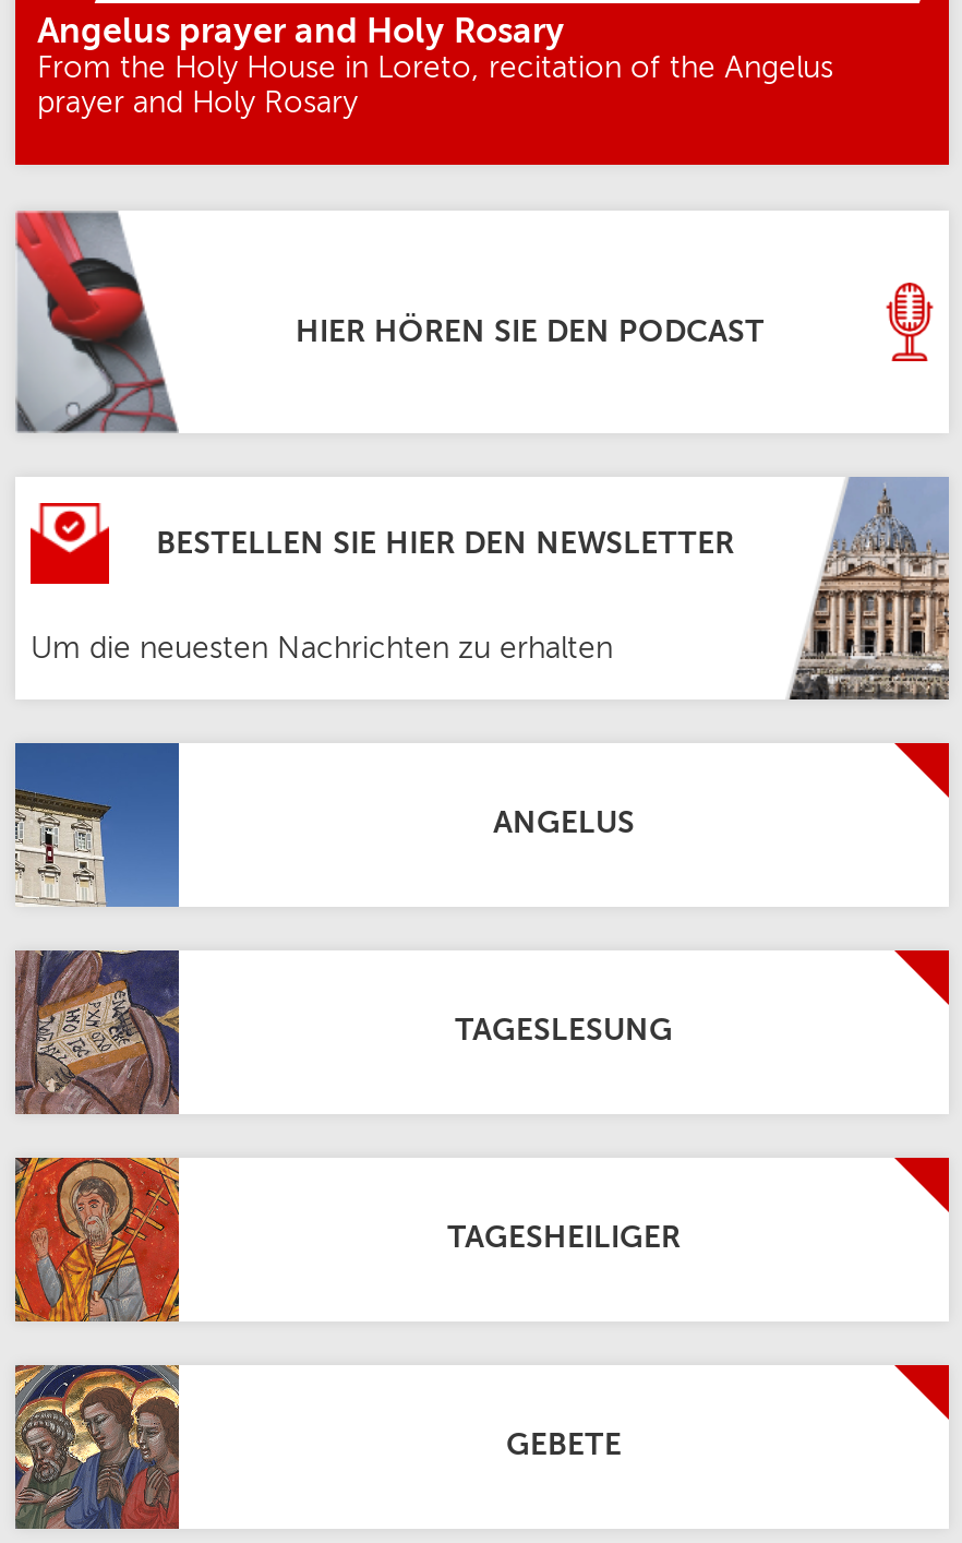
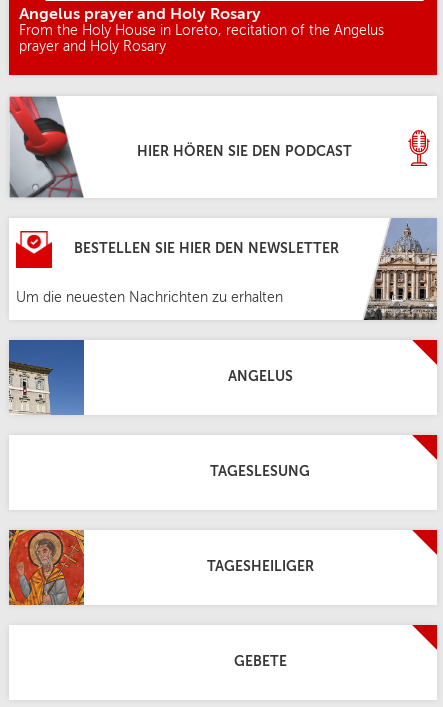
[13,947,181,1117] [image] -> none
[13,1362,181,1532] [image] -> none

